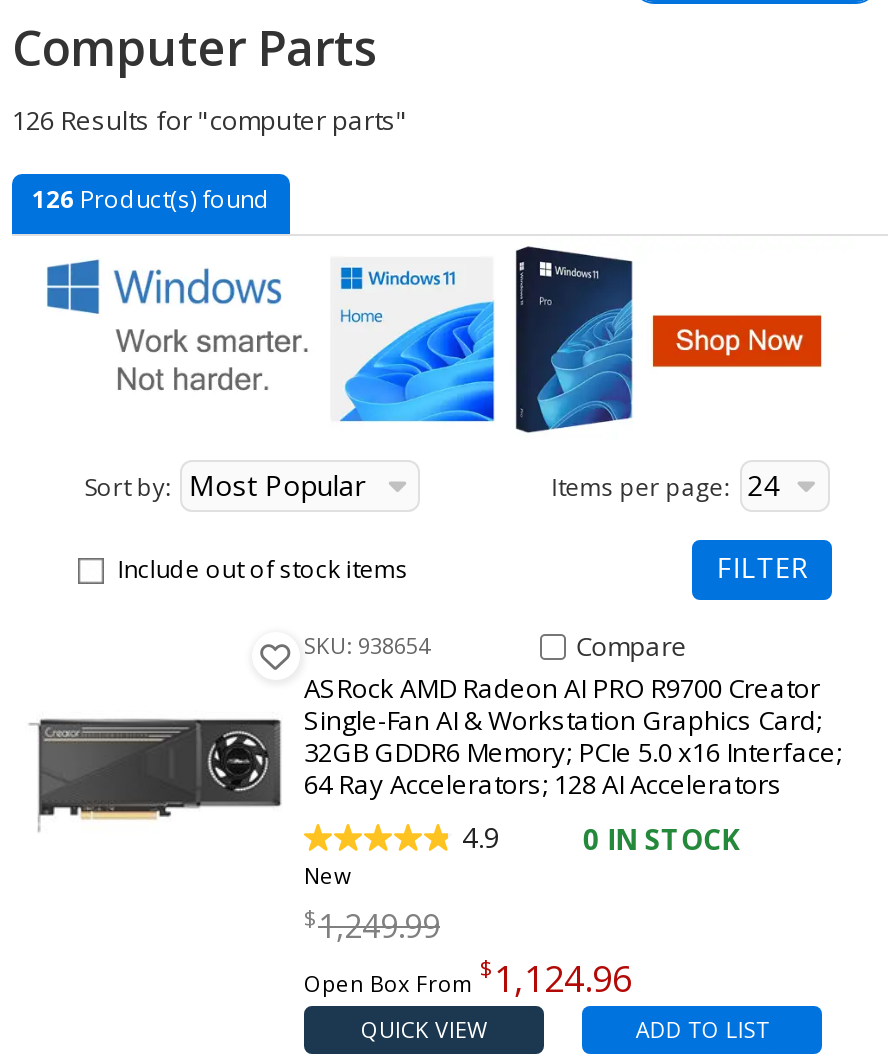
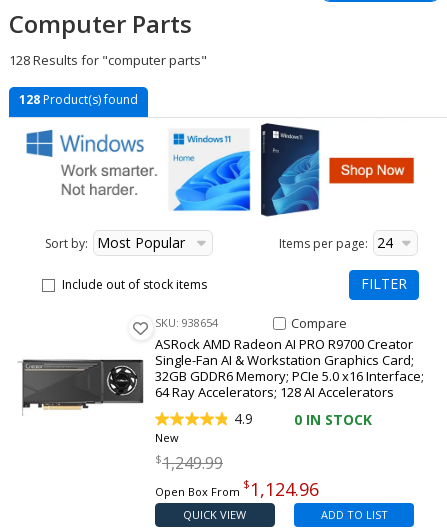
[12,102,408,138] 126 Results for "computer parts" -> [9,51,207,69] 128 Results for "computer parts"
[32,182,270,216] 126 Product(s) found -> [19,91,138,108] 128 Product(s) found

